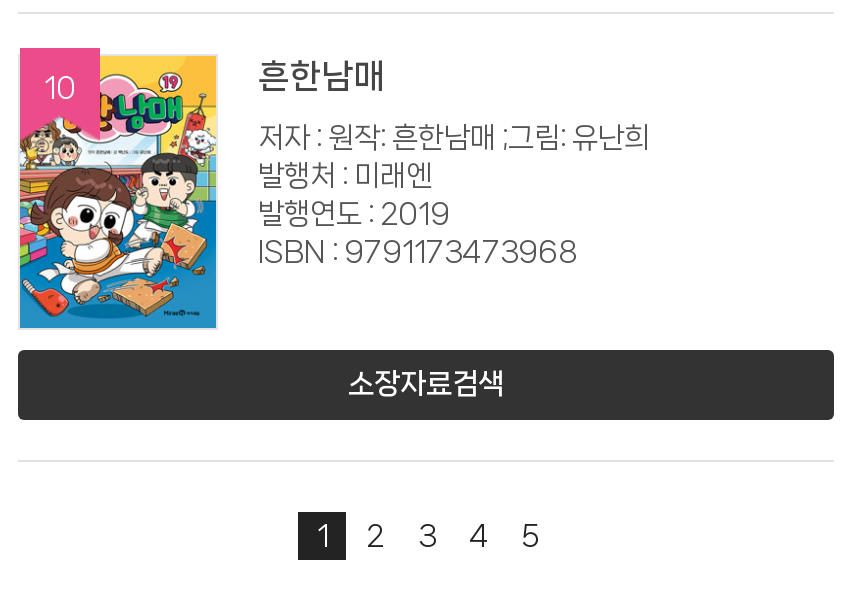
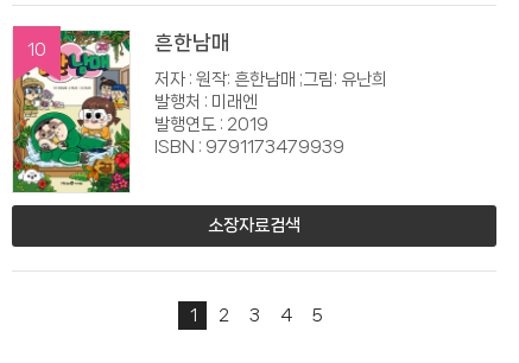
[18,54,578,330] [image] | ISBN : 9791173473968 -> [12,30,344,193] [image] | ISBN : 9791173479939

